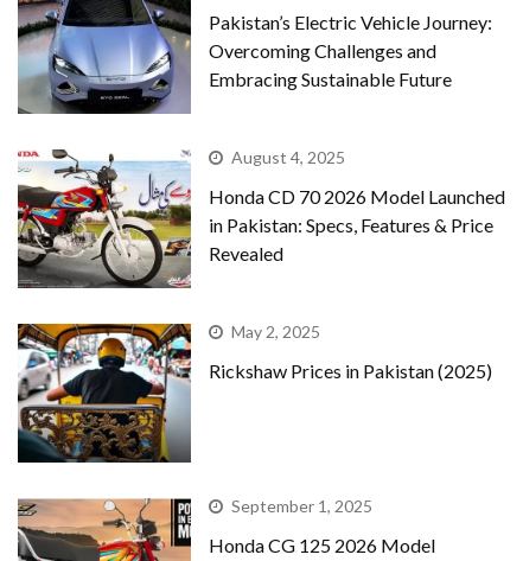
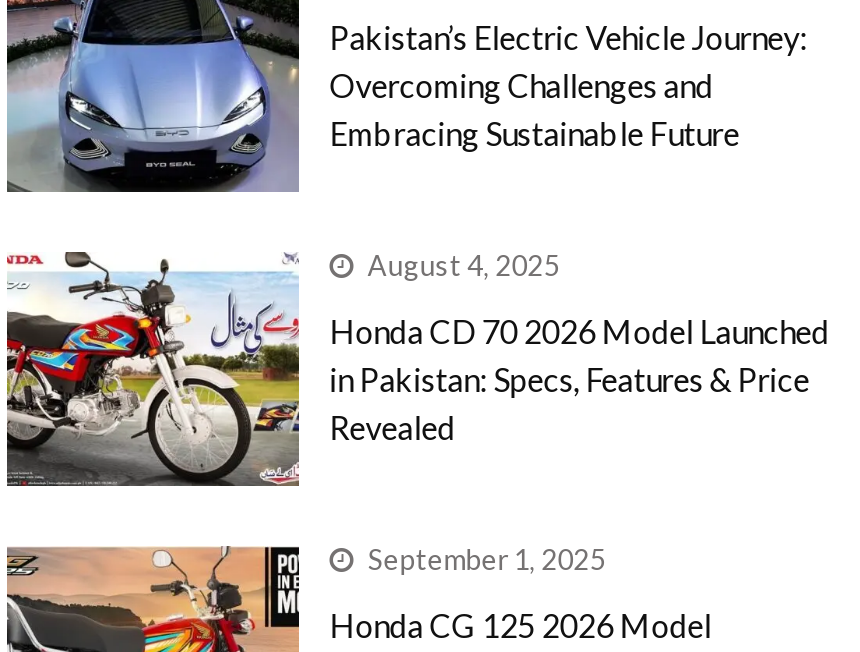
[18,322,493,463] [image] | May 2, 2025 | Rickshaw Prices in Pakistan (2025) -> none

